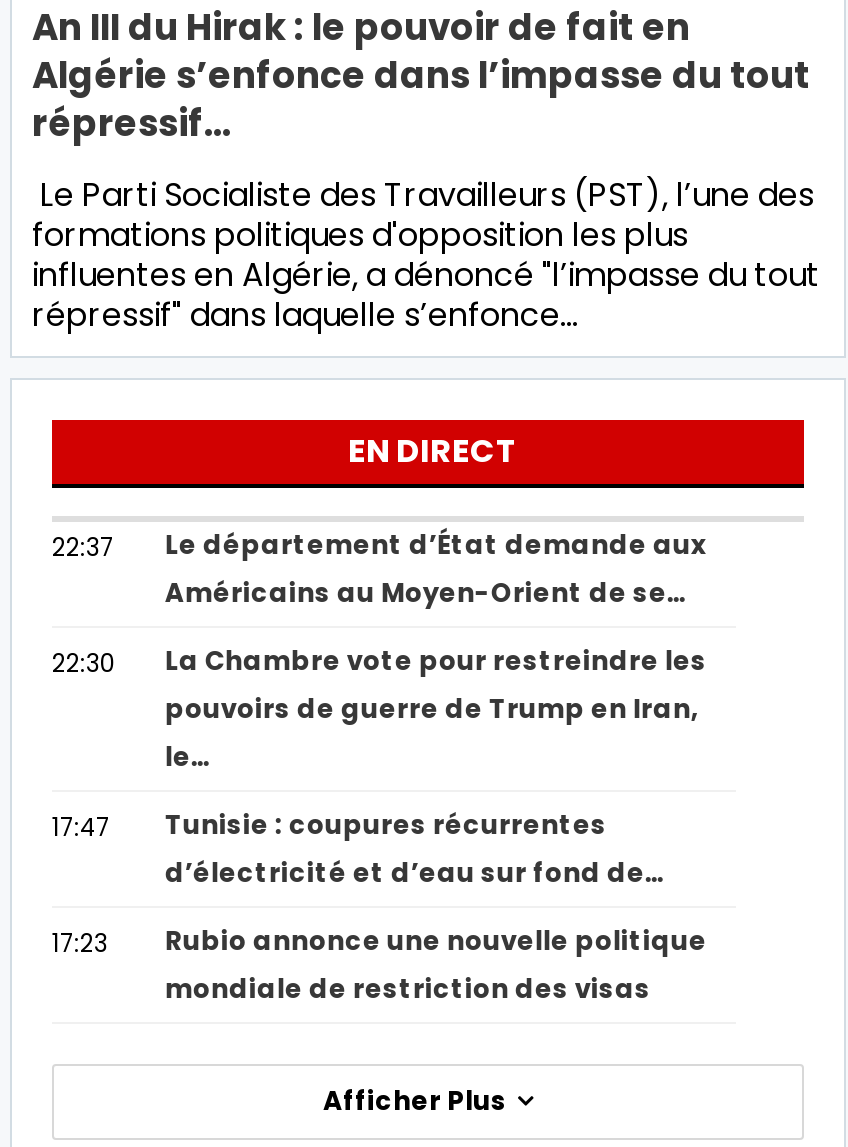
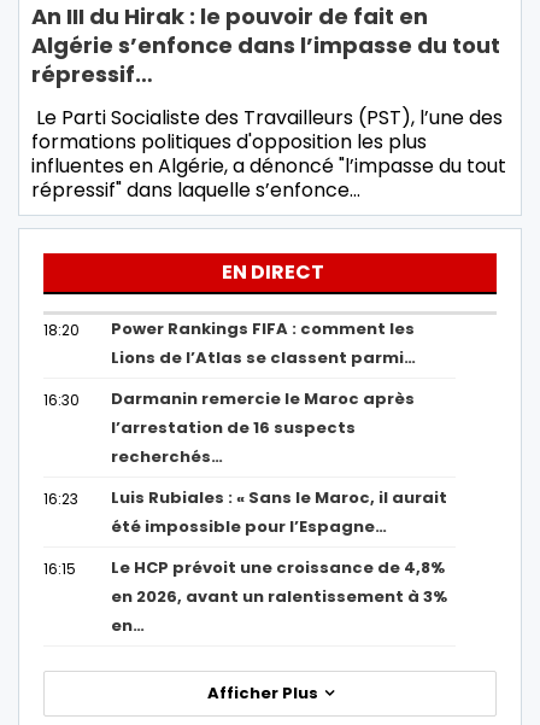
[52,526,707,612] 22:37 | Le département d’État demande aux | Américains au Moyen-Orient de se… -> [43,317,416,369] 18:20 | Power Rankings FIFA : comment les | Lions de l’Atlas se classent parmi…
[52,642,707,776] 22:30 | La Chambre vote pour restreindre les | pouvoirs de guerre de Trump en Iran, | le… -> [43,387,415,468] 16:30 | Darmanin remercie le Maroc après | l’arrestation de 16 suspects | recherchés…
[52,806,665,892] 17:47 | Tunisie : coupures récurrentes | d’électricité et d’eau sur fond de… -> [43,486,448,538] 16:23 | Luis Rubiales : « Sans le Maroc, il aurait | été impossible pour l’Espagne…
[52,922,707,1008] 17:23 | Rubio annonce une nouvelle politique | mondiale de restriction des visas -> [43,556,448,637] 16:15 | Le HCP prévoit une croissance de 4,8% | en 2026, avant un ralentissement à 3% | en…

